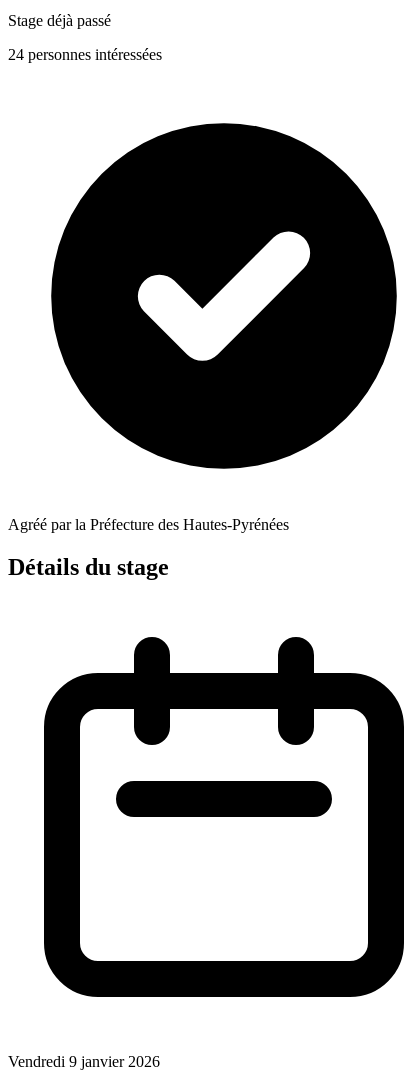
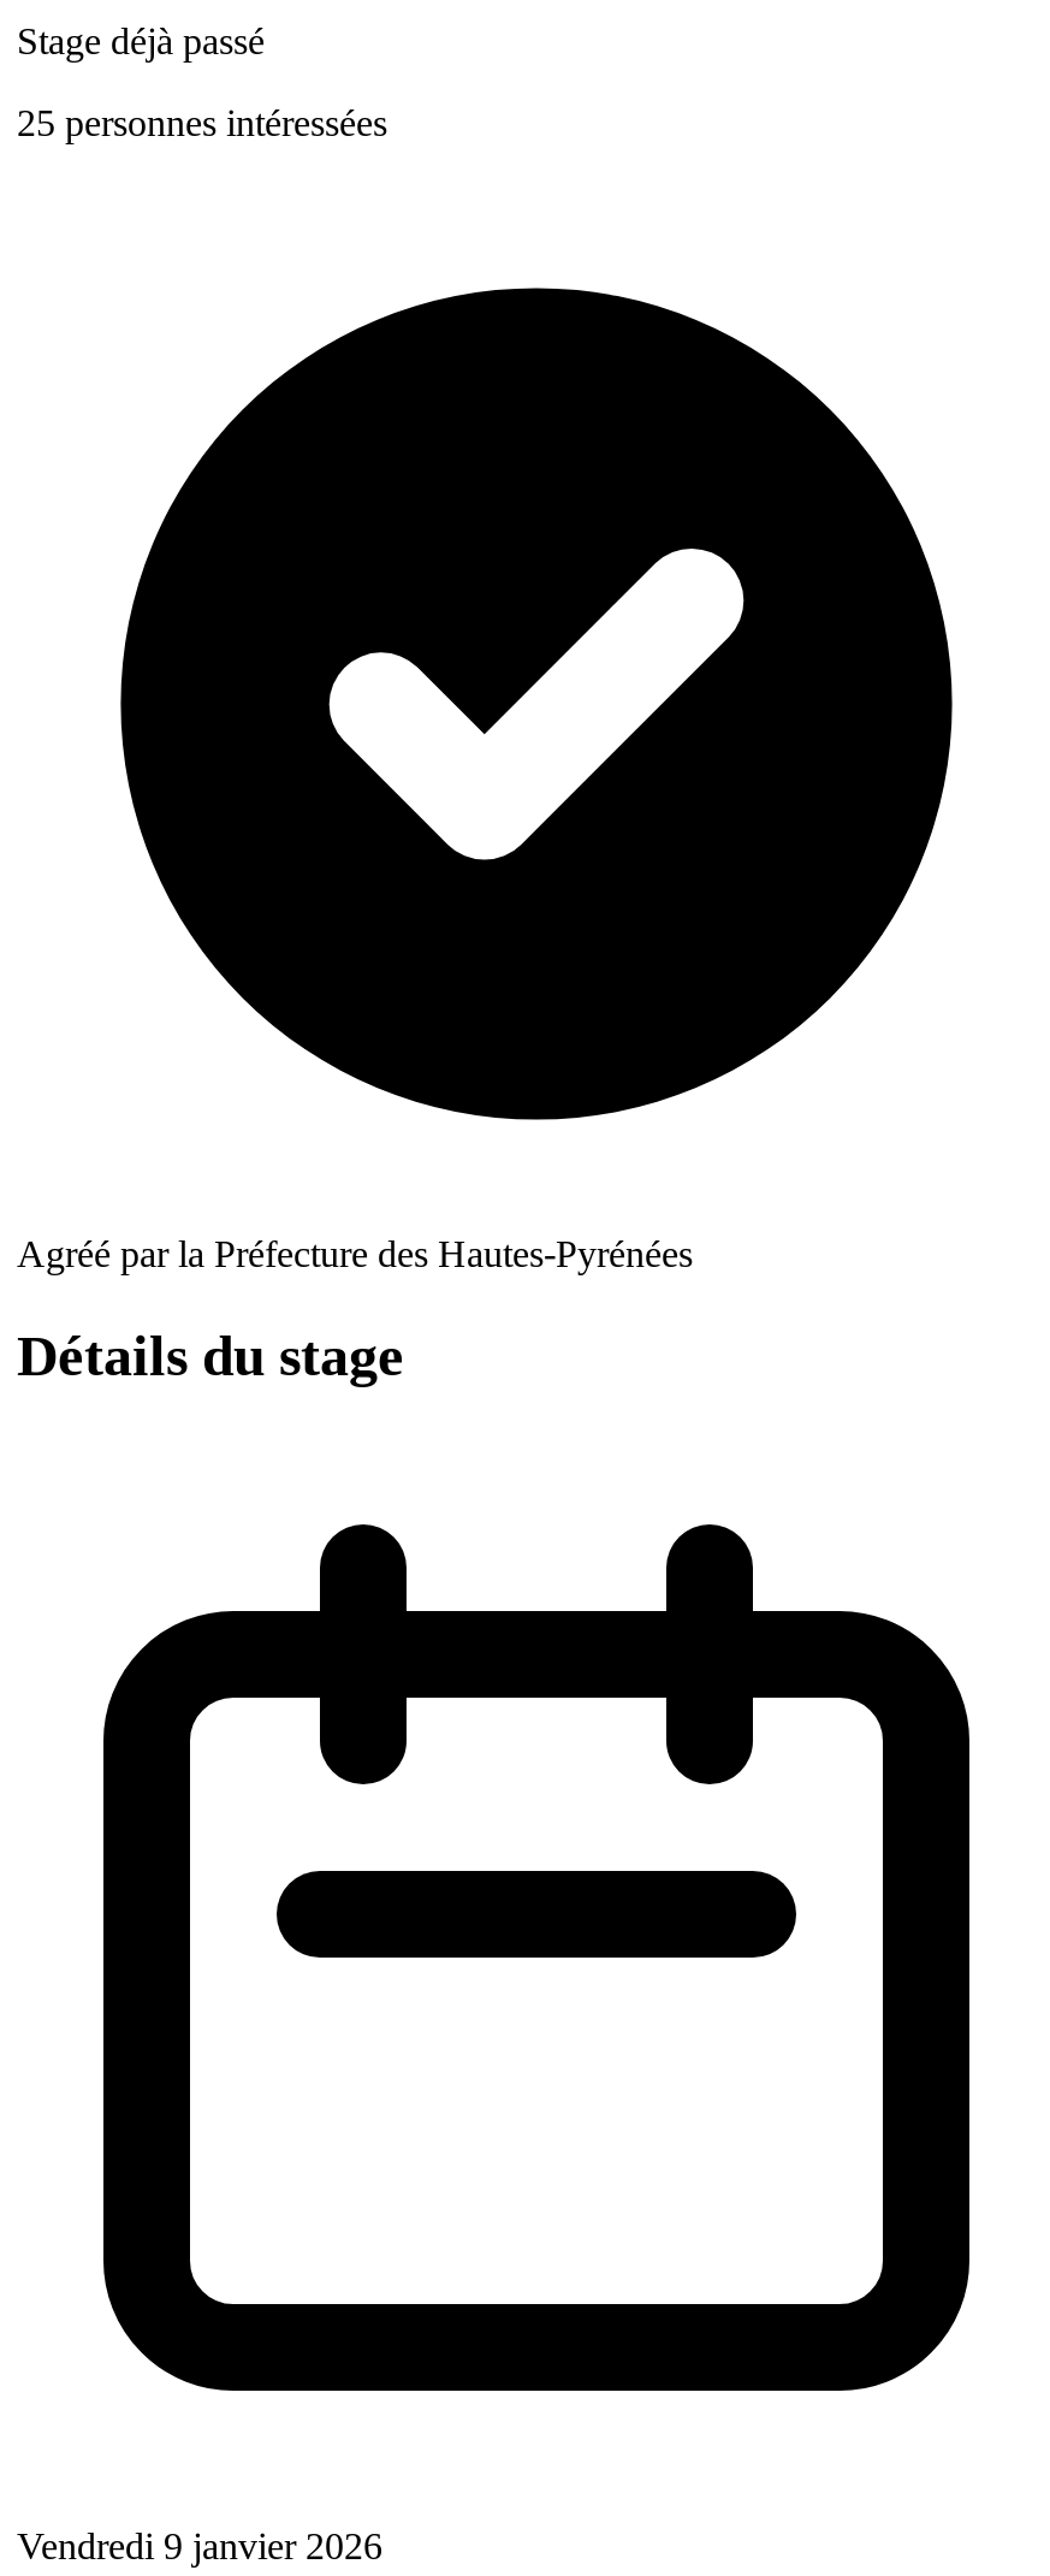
[8,46,162,63] 24 personnes intéressées -> [17,102,387,143] 25 personnes intéressées

